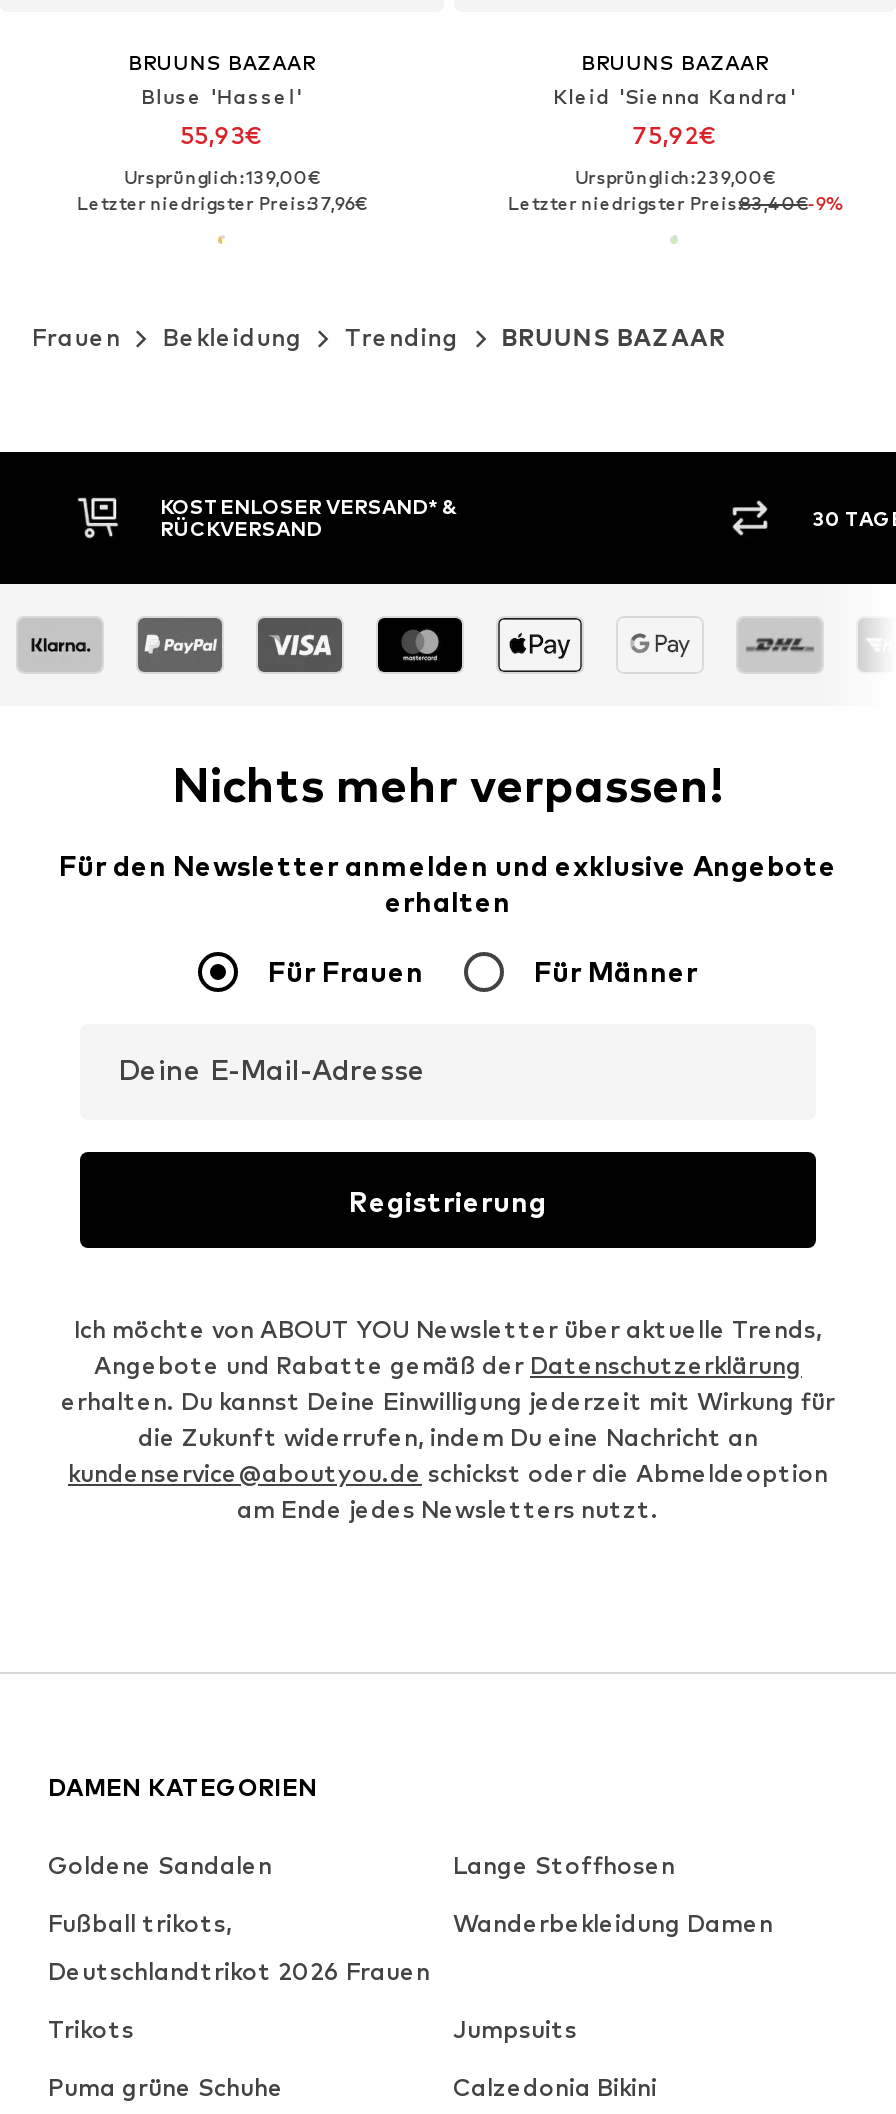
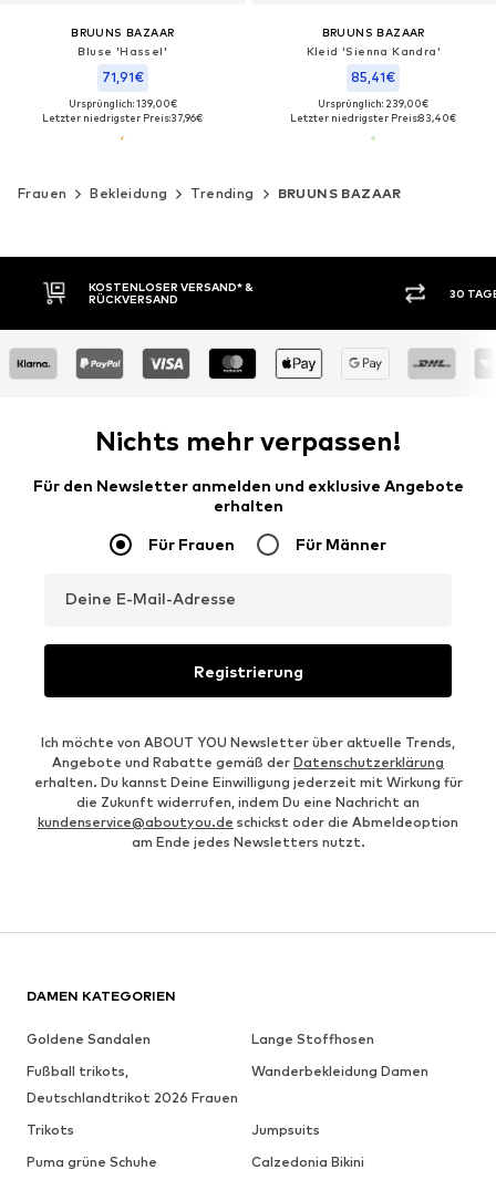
[180,119,262,149] 55,93€ -> [102,69,144,86] 71,91€
[632,119,716,149] 75,92€ -> [351,69,395,86] 85,41€
[508,191,842,213] Letzter niedrigster Preis:83,40€-9% -> [290,112,456,124] Letzter niedrigster Preis:83,40€

